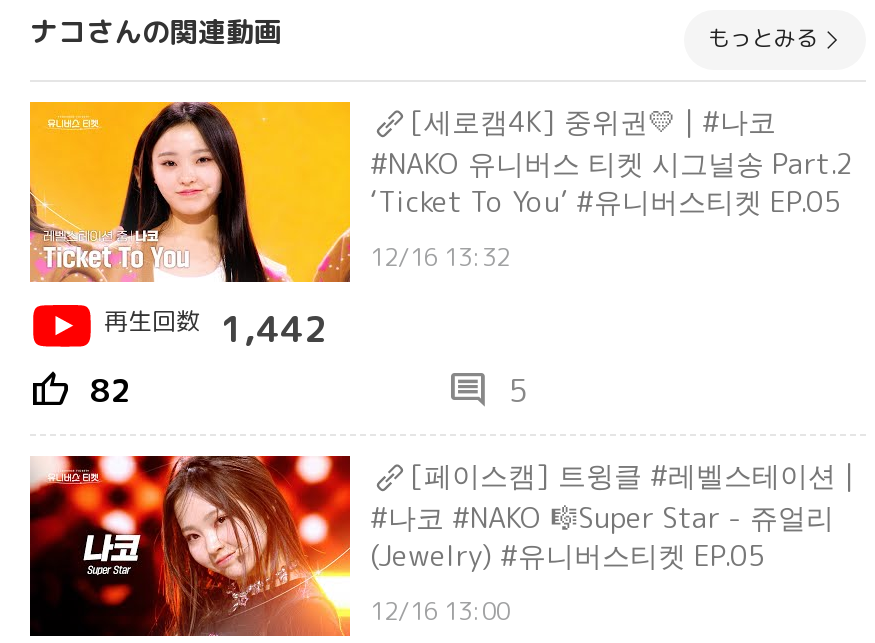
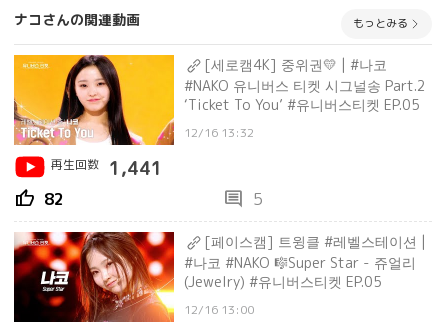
[104,304,328,354] 再生回数 1,442 -> [51,156,163,181] 再生回数 1,441

